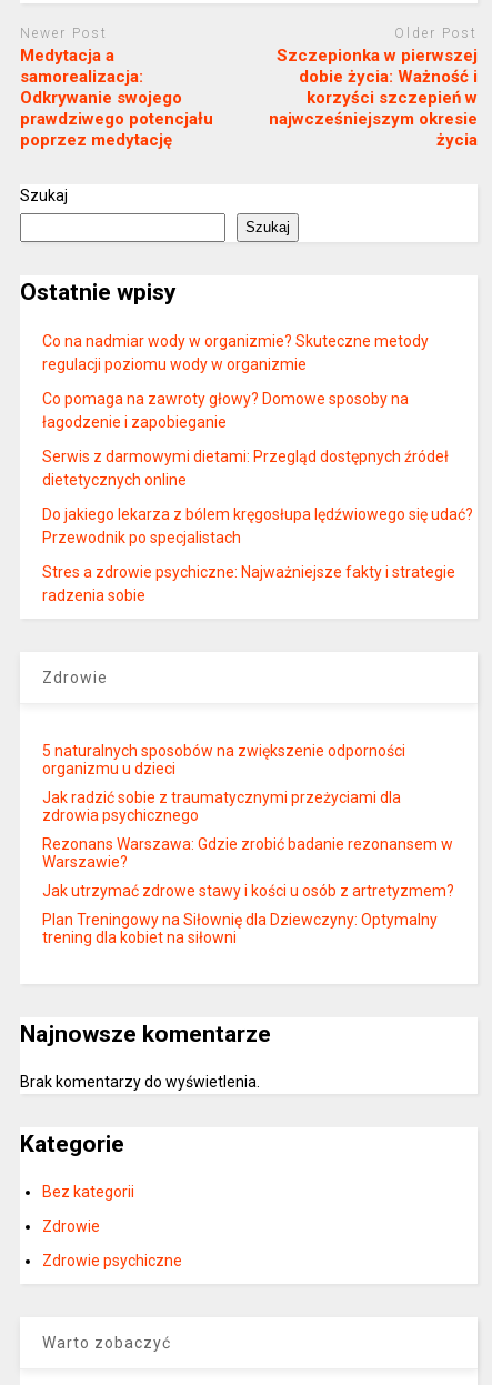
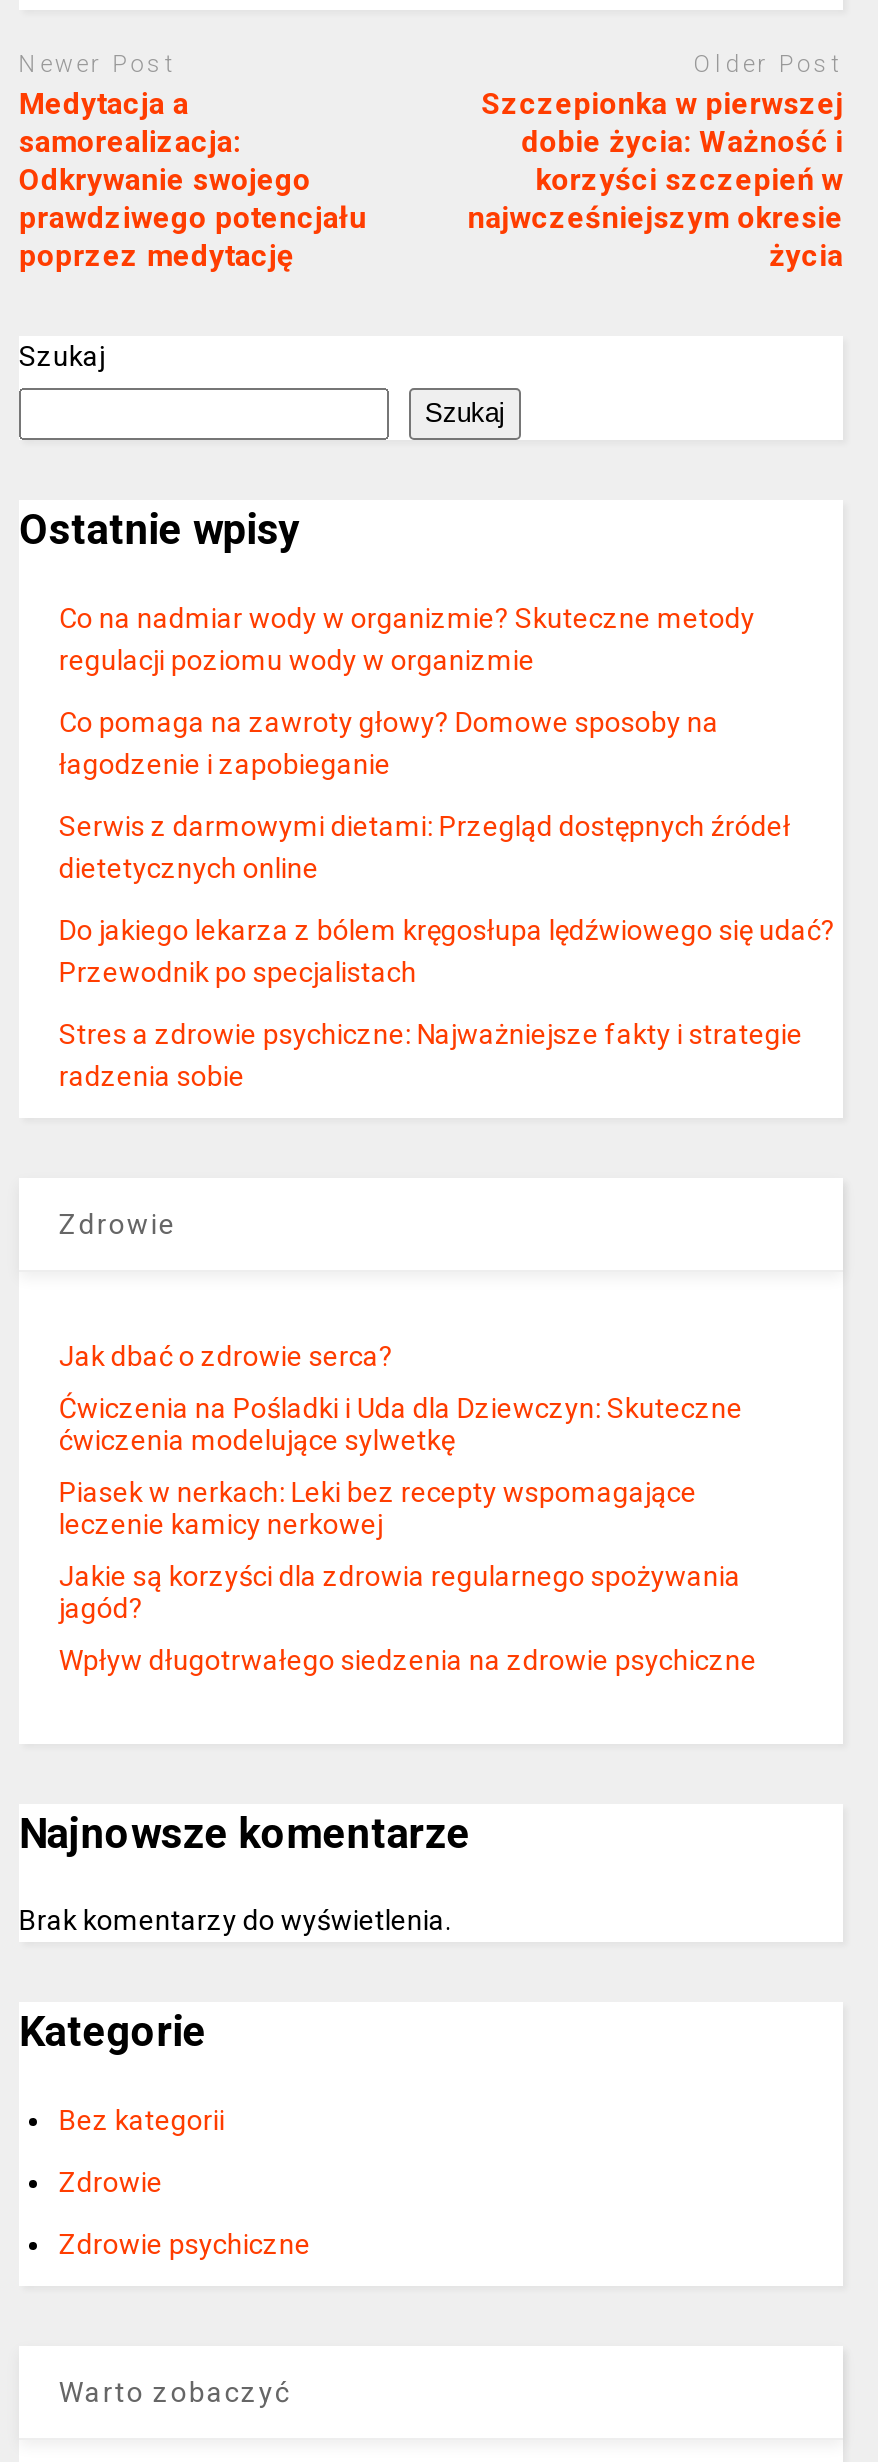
[42,741,405,777] 5 naturalnych sposobów na zwiększenie odporności | organizmu u dzieci -> [59,1340,393,1372] Jak dbać o zdrowie serca?
[42,788,401,824] Jak radzić sobie z traumatycznymi przeżyciami dla | zdrowia psychicznego -> [59,1392,743,1456] Ćwiczenia na Pośladki i Uda dla Dziewczyn: Skuteczne | ćwiczenia modelujące sylwetkę
[42,835,453,870] Rezonans Warszawa: Gdzie zrobić badanie rezonansem w | Warszawie? -> [59,1476,697,1540] Piasek w nerkach: Leki bez recepty wspomagające | leczenie kamicy nerkowej
[42,881,454,899] Jak utrzymać zdrowe stawy i kości u osób z artretyzmem? -> [59,1560,741,1624] Jakie są korzyści dla zdrowia regularnego spożywania | jagód?
[42,910,437,946] Plan Treningowy na Siłownię dla Dziewczyny: Optymalny | trening dla kobiet na siłowni -> [59,1644,757,1676] Wpływ długotrwałego siedzenia na zdrowie psychiczne

